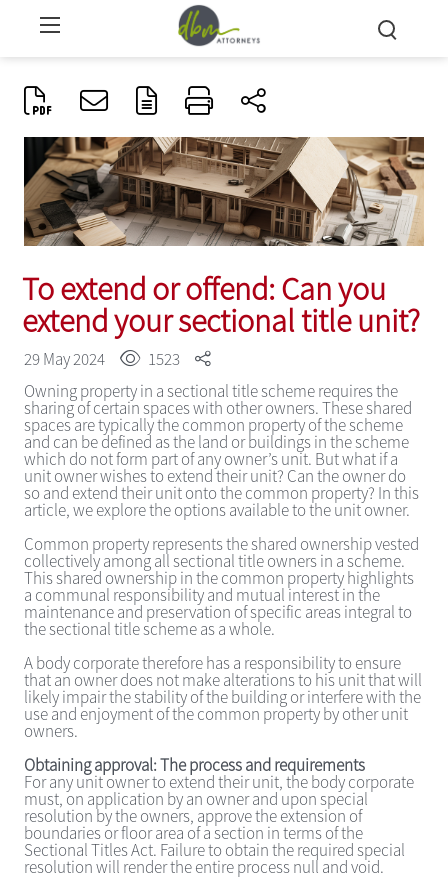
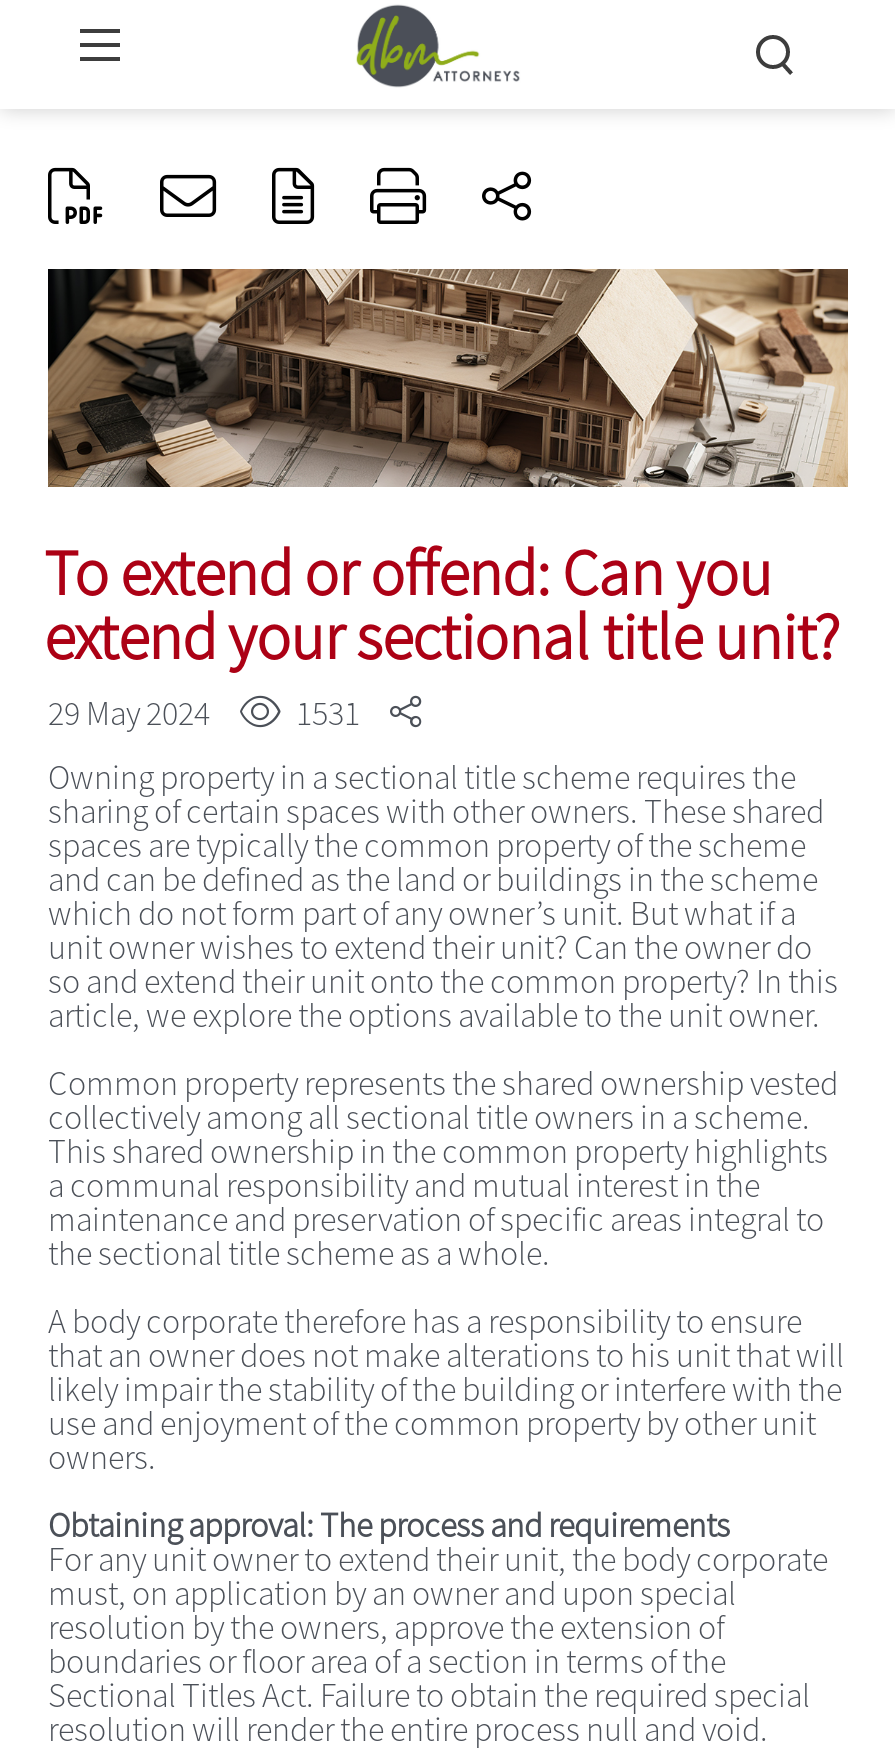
[24,348,183,370] 29 May 2024 1523 -> [48,691,366,735] 29 May 2024 1531

